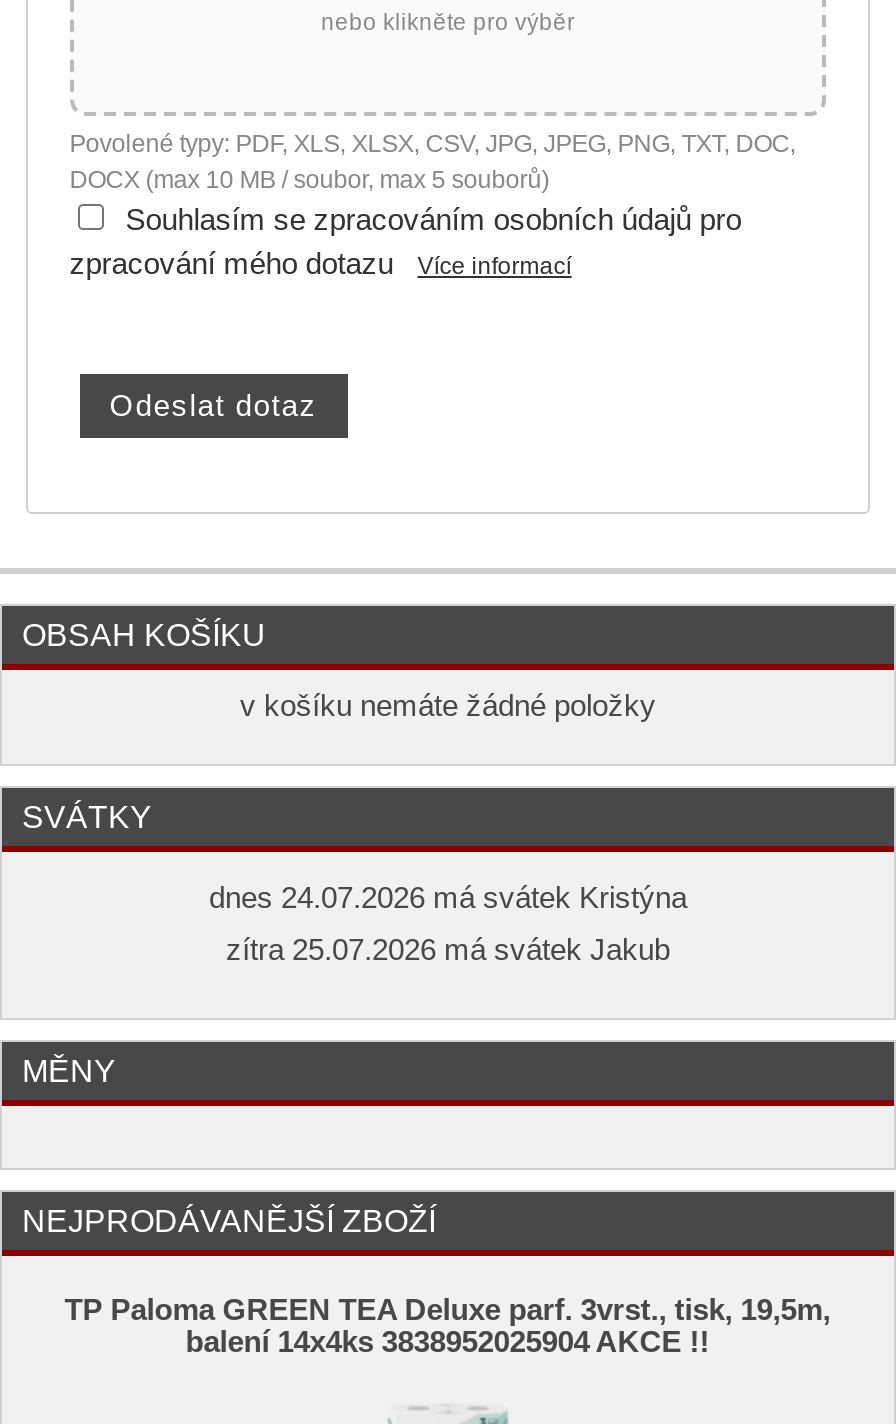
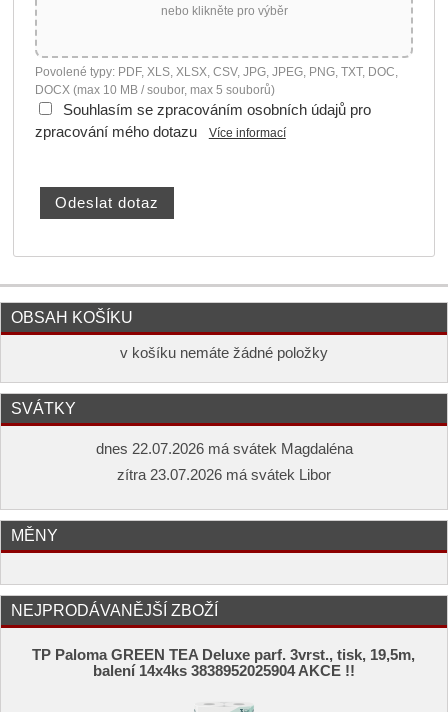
[209,882,687,914] dnes 24.07.2026 má svátek Kristýna -> [95,441,352,457] dnes 22.07.2026 má svátek Magdaléna
[226,934,670,966] zítra 25.07.2026 má svátek Jakub -> [117,467,331,483] zítra 23.07.2026 má svátek Libor

